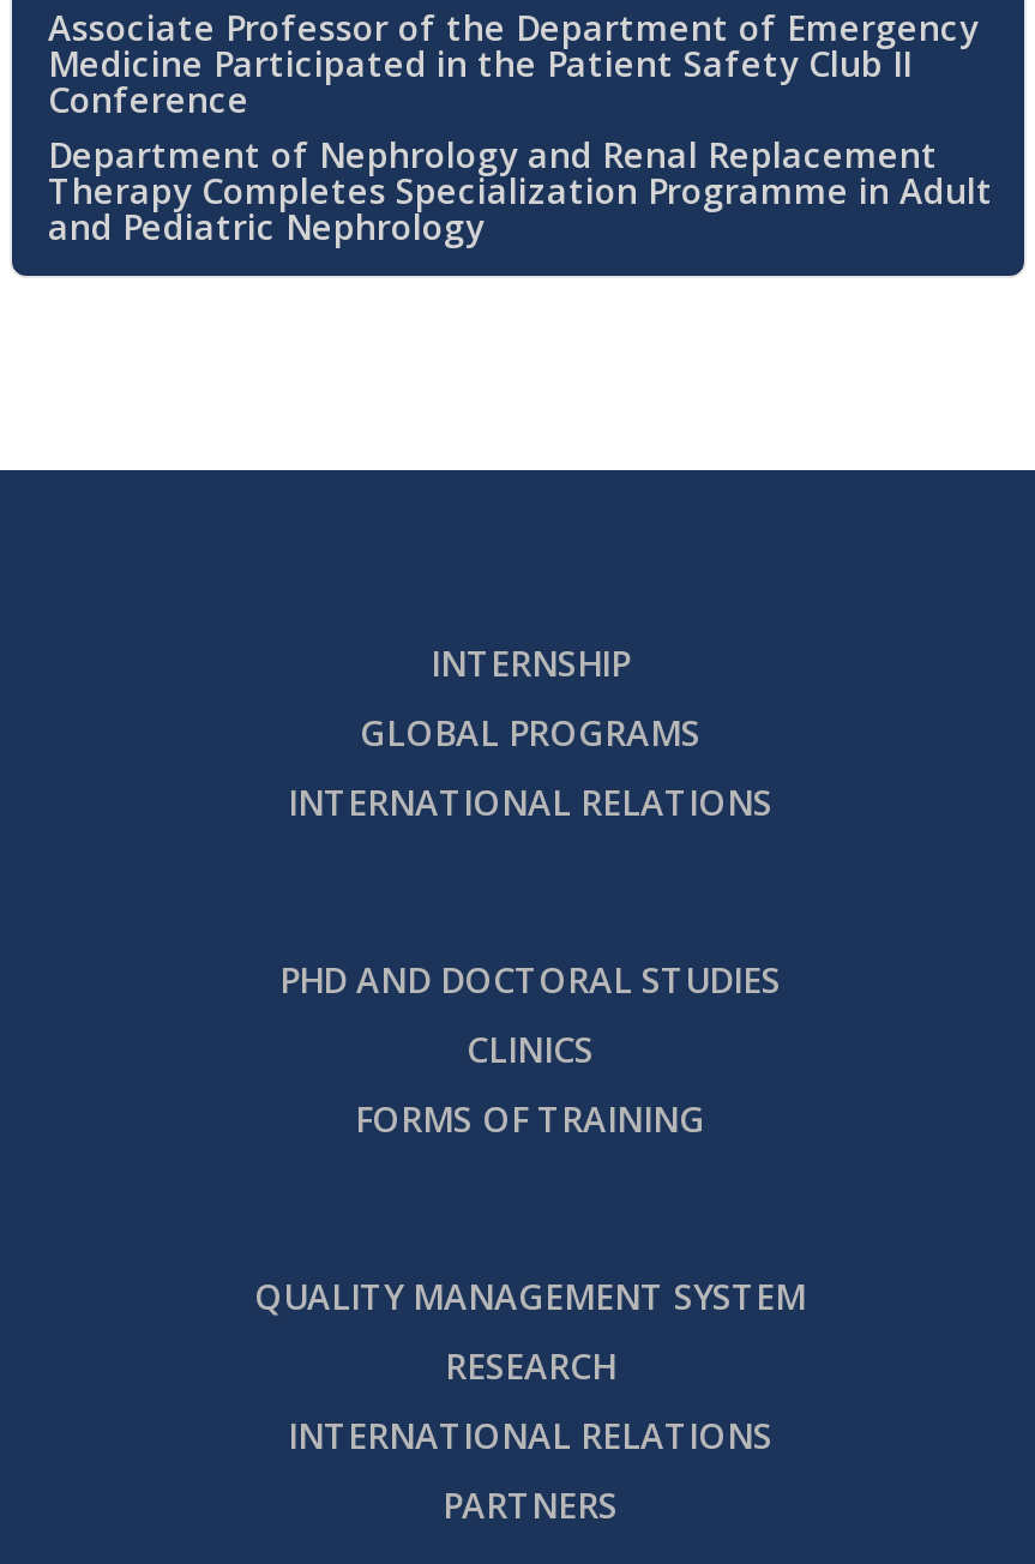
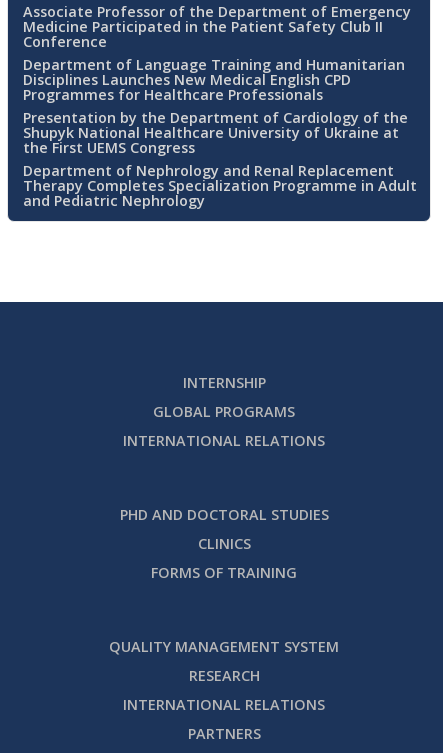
none -> [23,55,408,157] Department of Language Training and Humanitarian | Disciplines Launches New Medical English CPD | Programmes for Healthcare Professionals | Presentation by the Department of Cardiology of the | Shupyk National Healthcare University of Ukraine at | the First UEMS Congress

